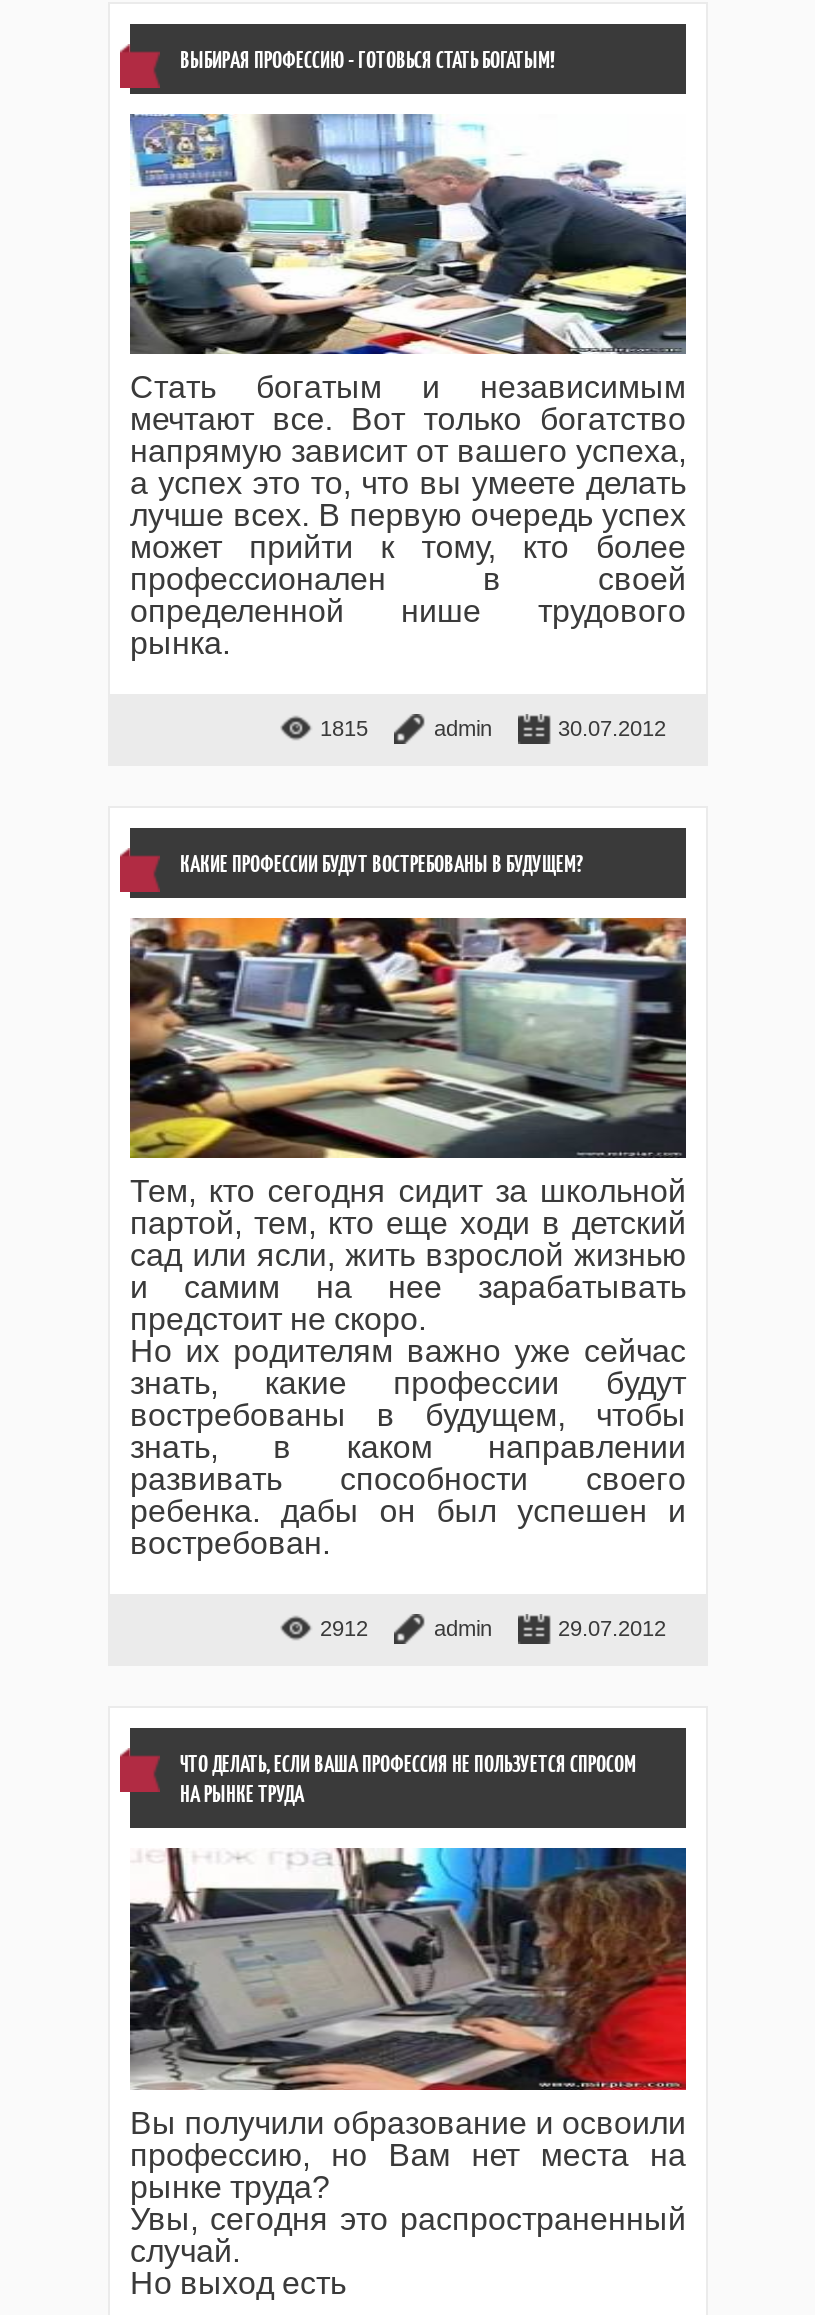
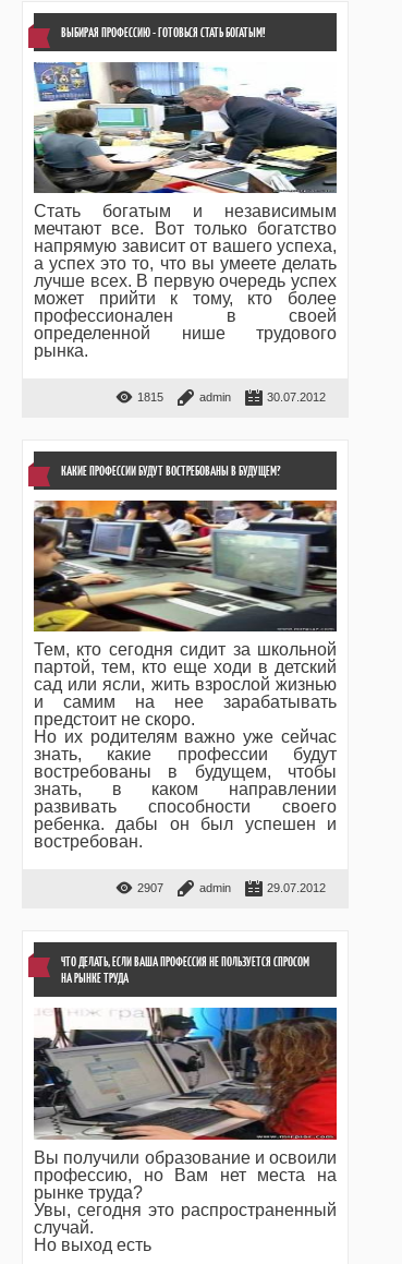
[320,1616,368,1640] 2912 -> [137,881,163,894] 2907

